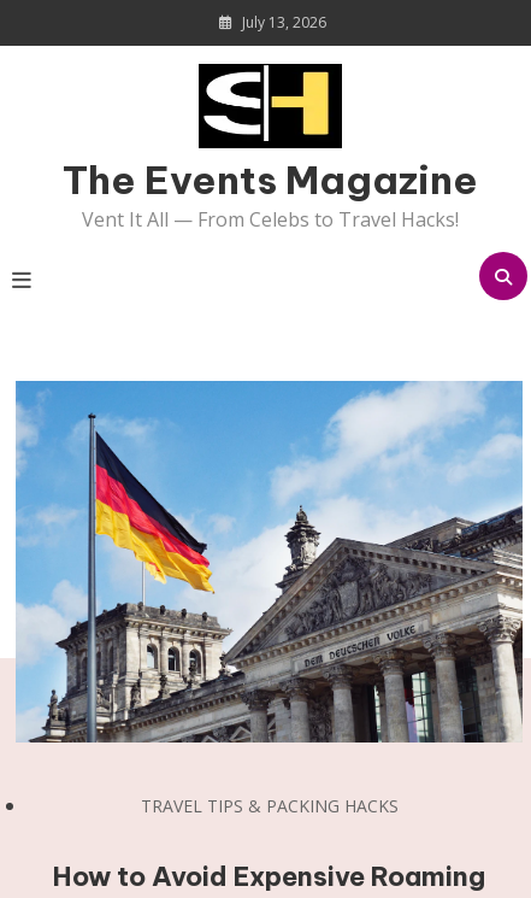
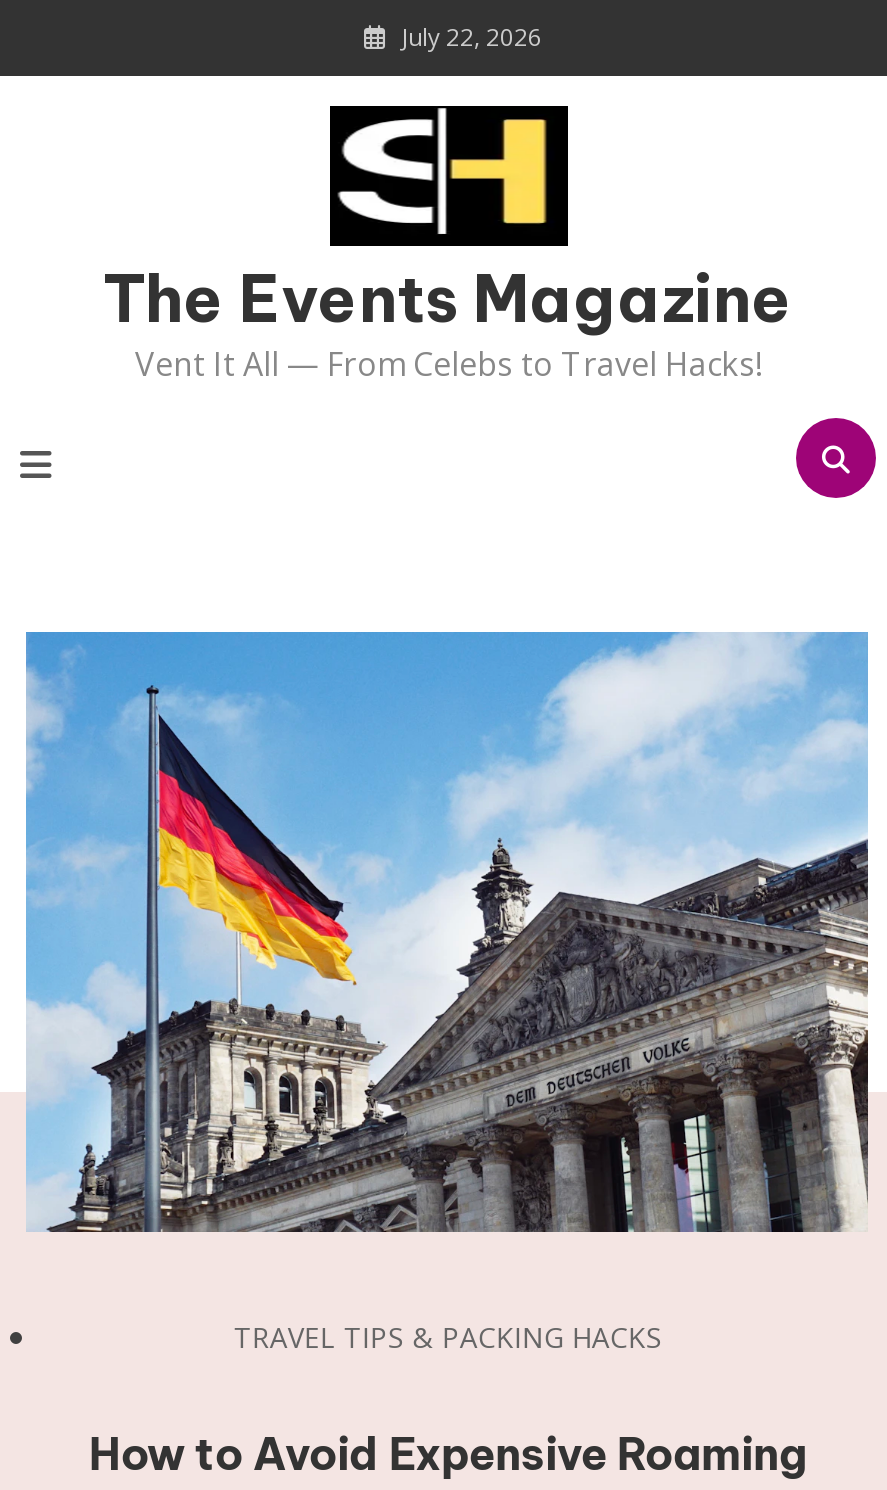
[238,12,326,33] July 13, 2026 -> [396,20,542,54] July 22, 2026

